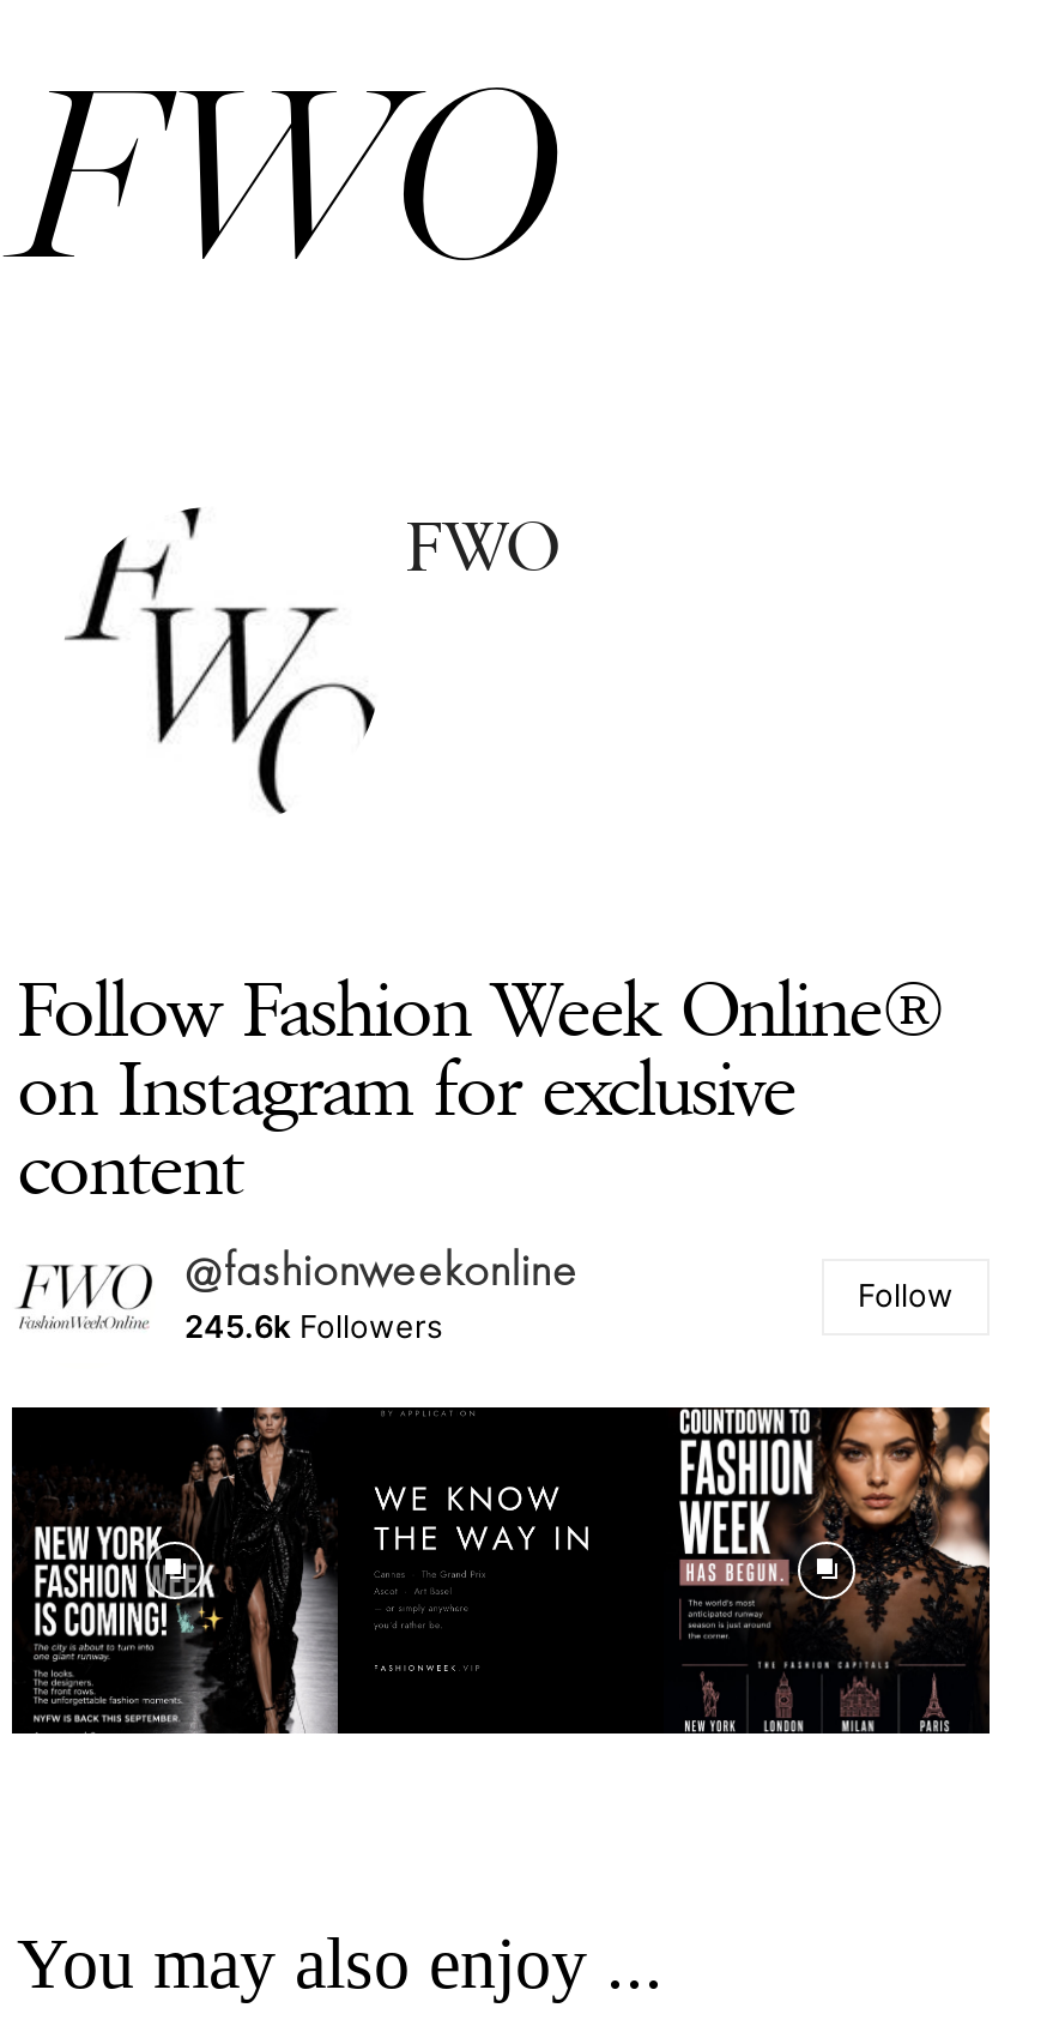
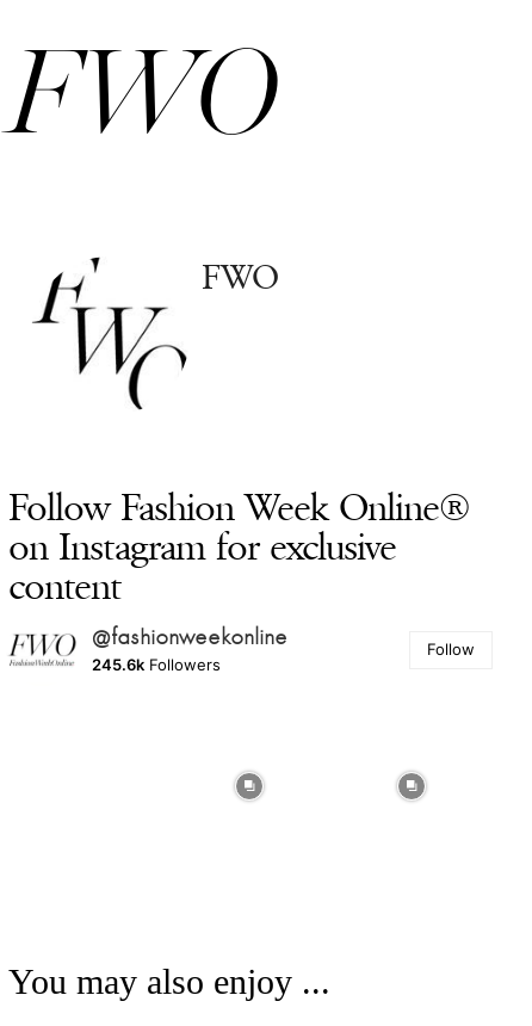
[10,1405,992,1736] [image] -> none

